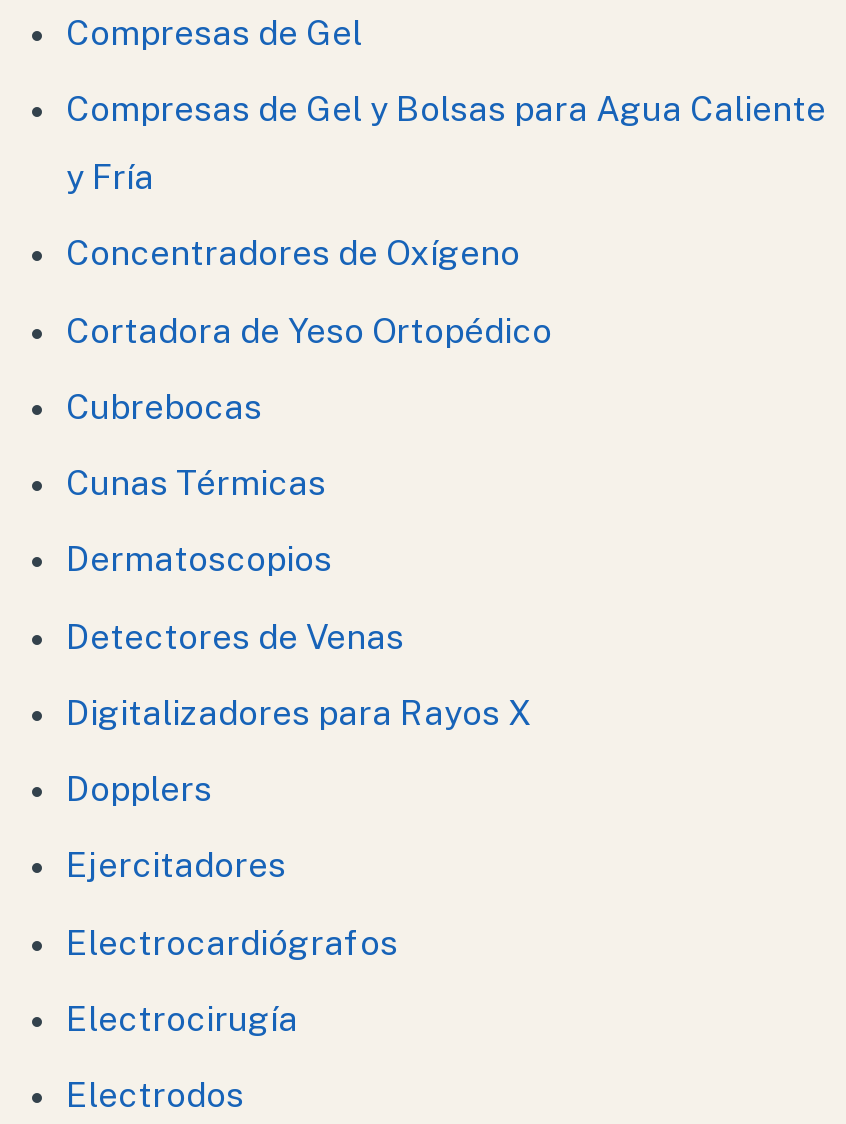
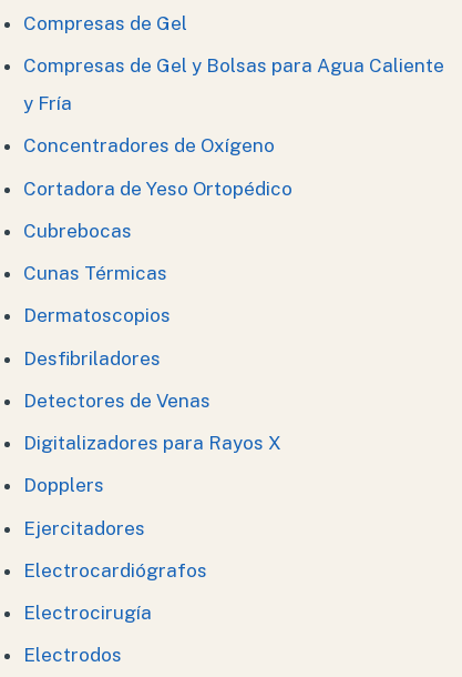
none -> [23,347,161,369] Desfibriladores

